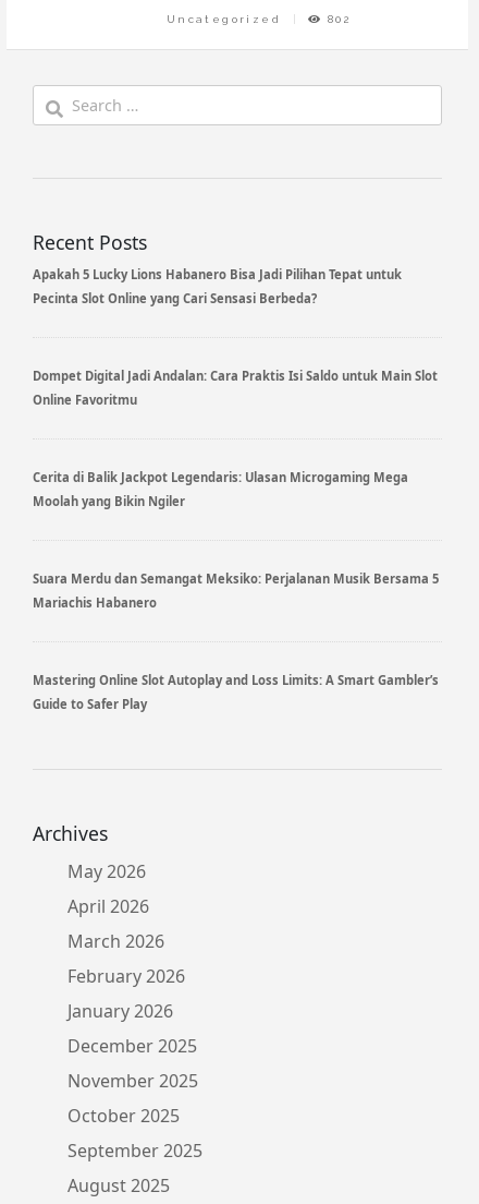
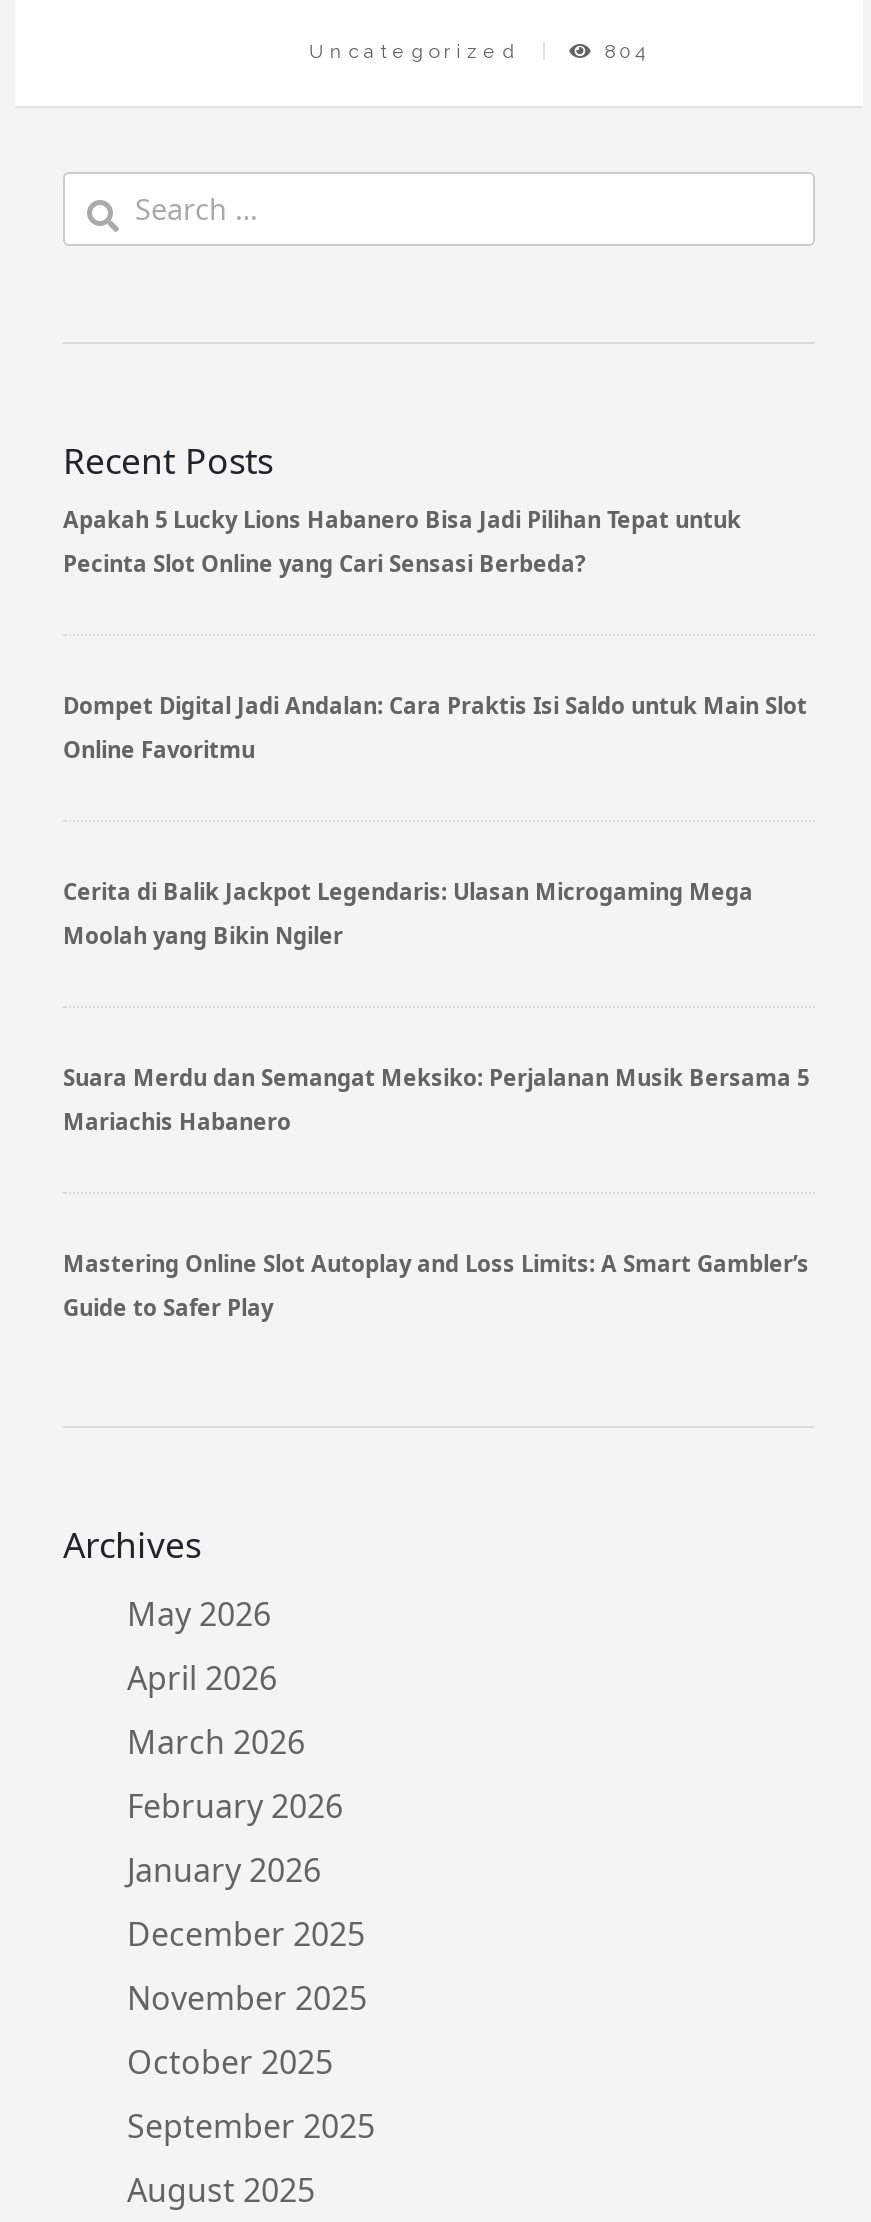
[323,13,352,25] 802 -> [596,40,649,62] 804

